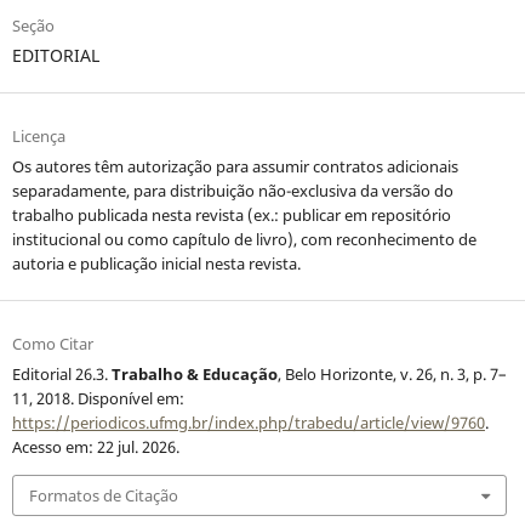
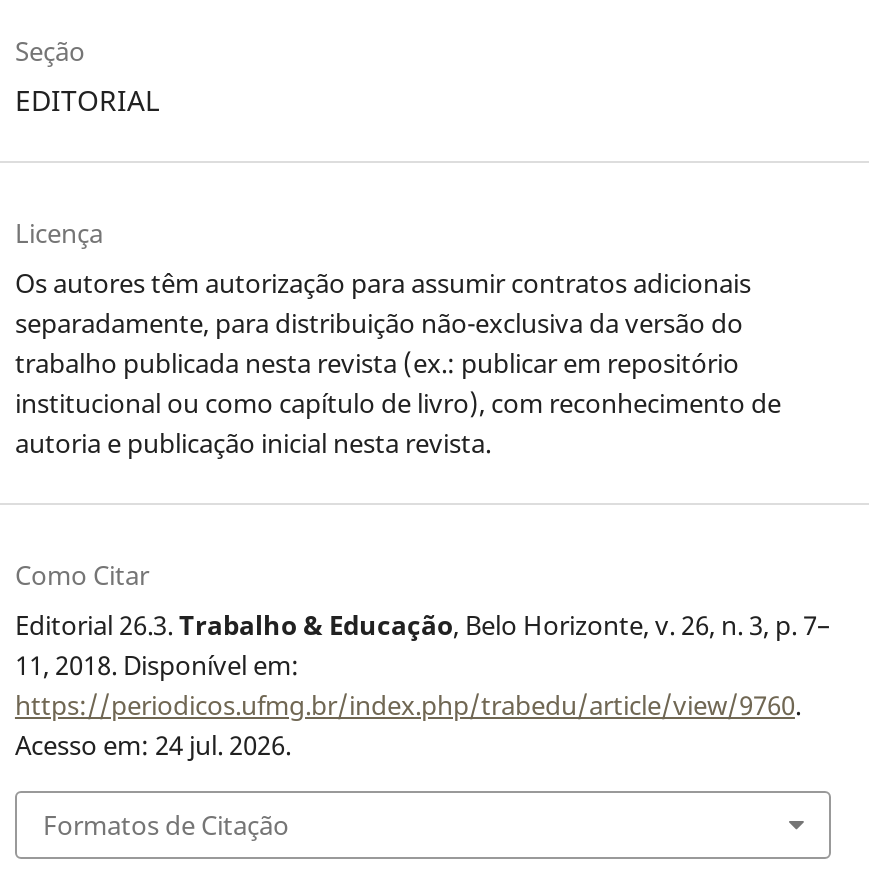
[12,436,179,458] Acesso em: 22 jul. 2026. -> [15,727,291,763] Acesso em: 24 jul. 2026.

